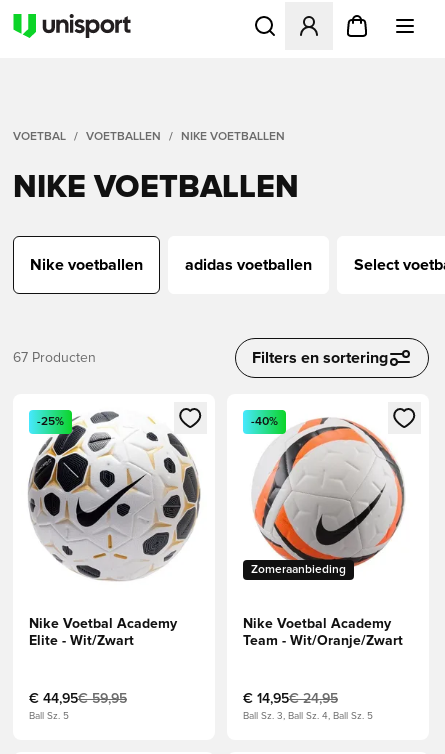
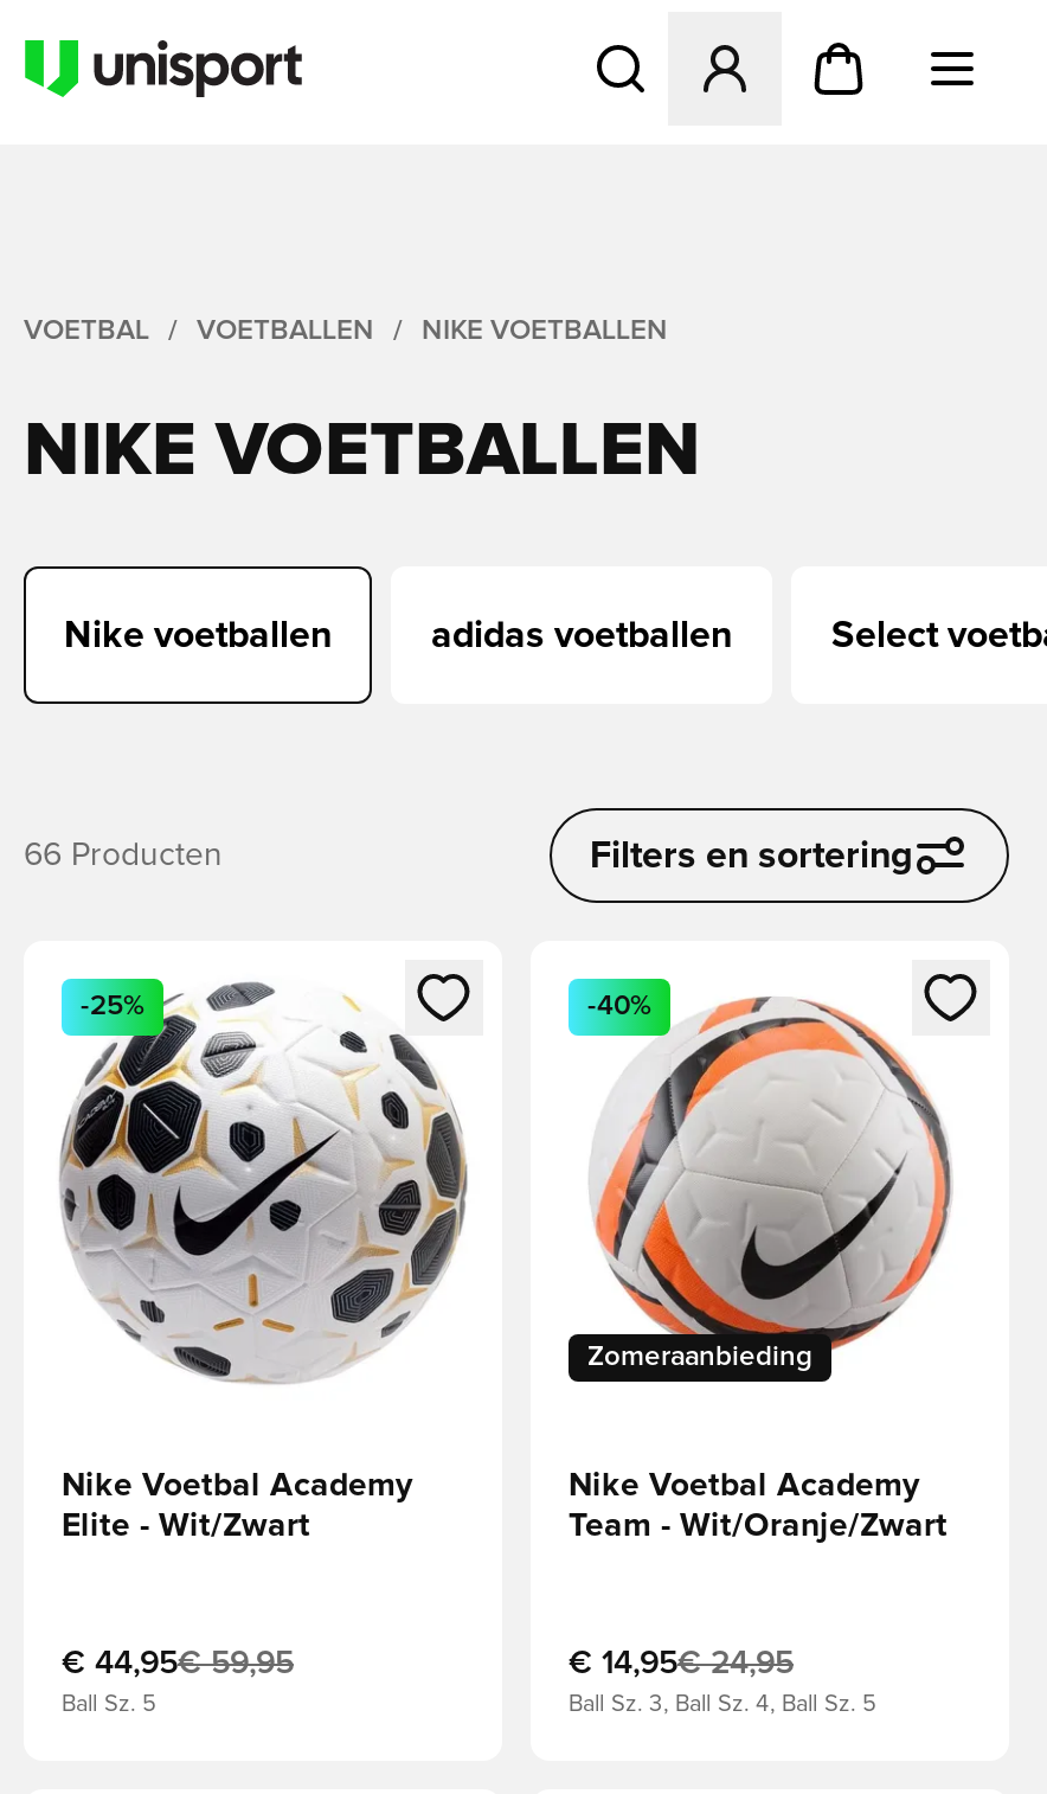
[13,351,96,365] 67 Producten -> [24,839,223,872] 66 Producten

